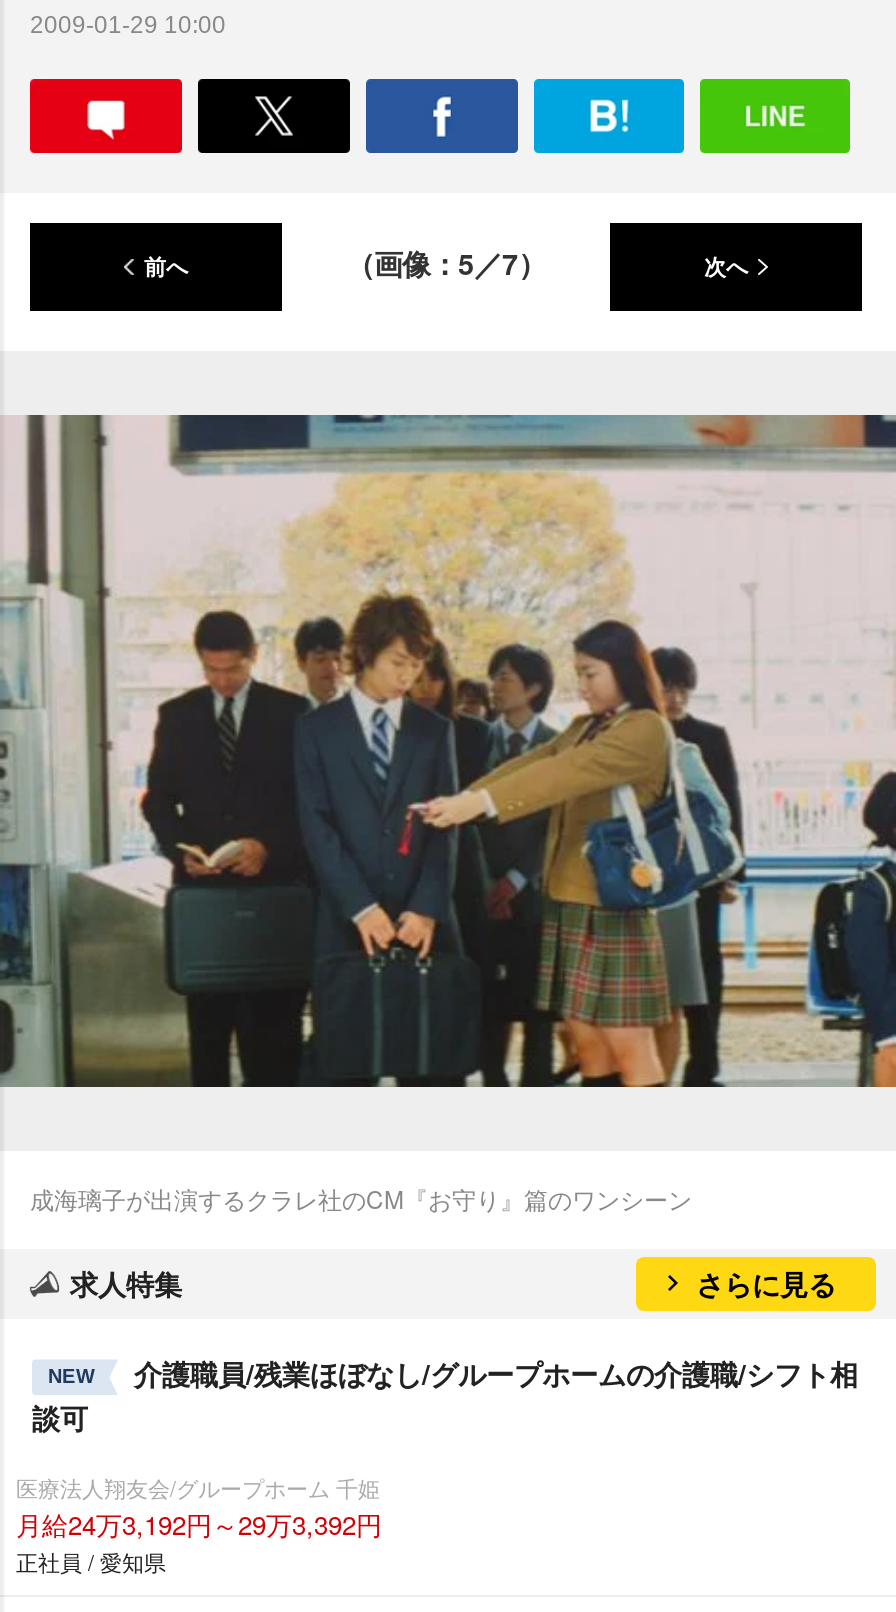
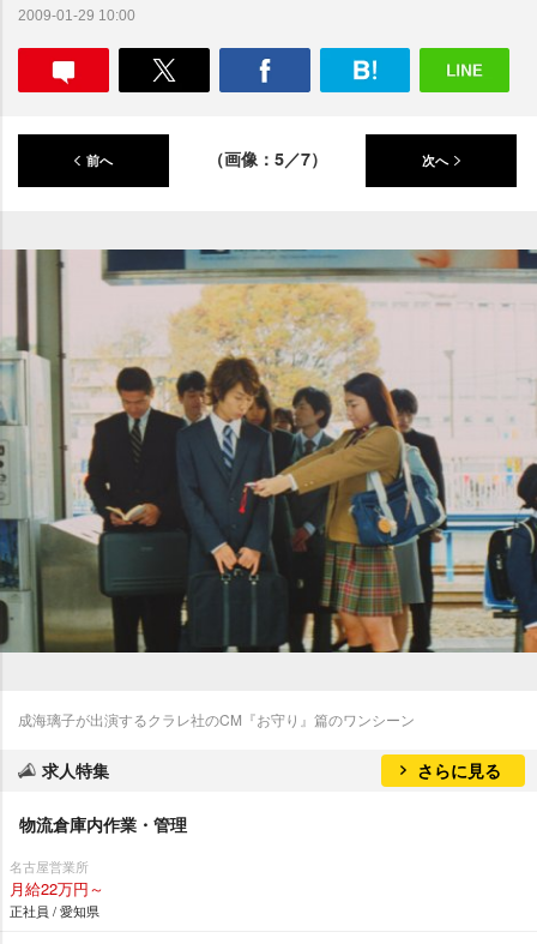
[32,1353,858,1437] NEW | 介護職員/残業ほぼなし/グループホームの介護職/シフト相 | 談可 -> [19,812,187,836] 物流倉庫内作業・管理
[16,1473,382,1543] 医療法人翔友会/グループホーム 千姫 | 月給24万3,192円～29万3,392円 -> [10,858,104,900] 名古屋営業所 | 月給22万円～

